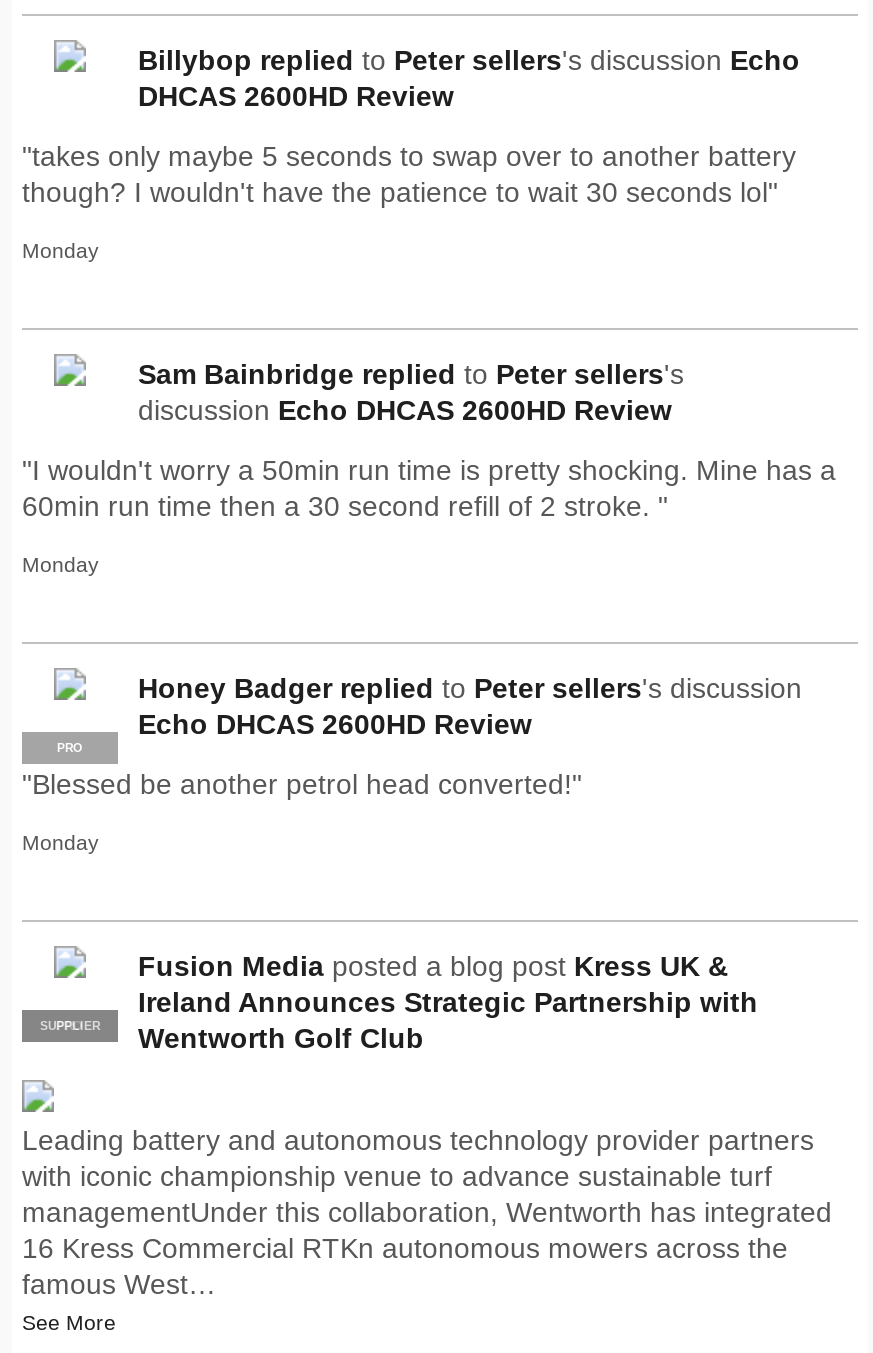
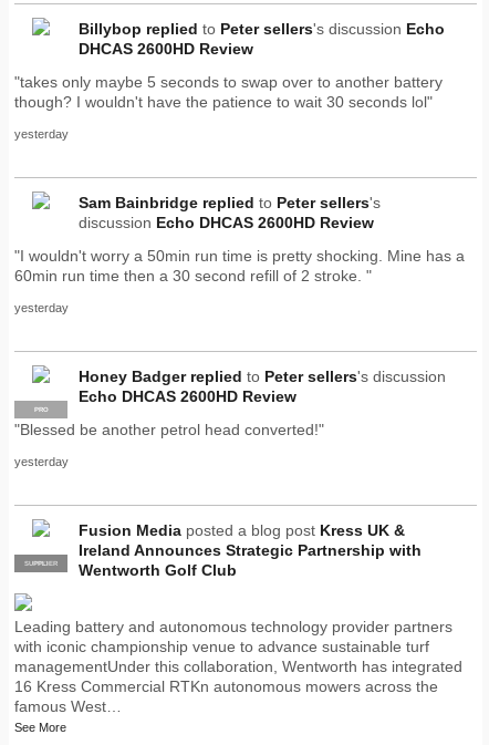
[22,237,100,261] Monday -> [14,127,69,140] yesterday
[22,551,100,575] Monday -> [14,301,69,314] yesterday
[22,829,100,853] Monday -> [14,455,69,468] yesterday

